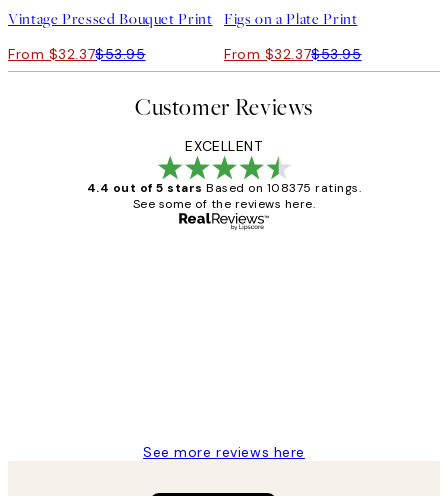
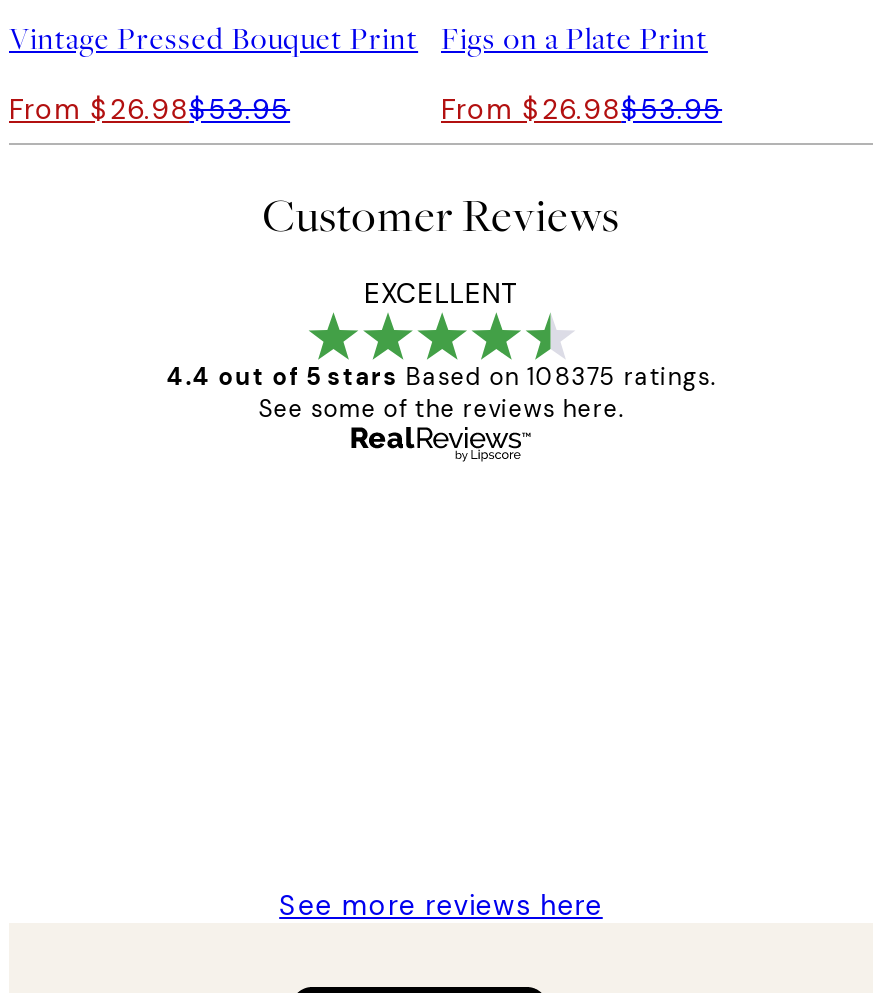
[8,45,145,63] From $32.37$53.95 -> [9,91,290,127] From $26.98$53.95
[224,45,361,63] From $32.37$53.95 -> [441,91,722,127] From $26.98$53.95

